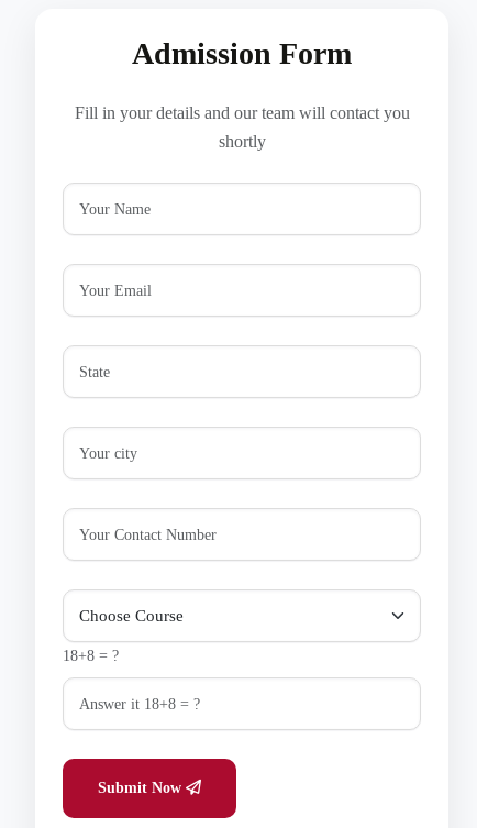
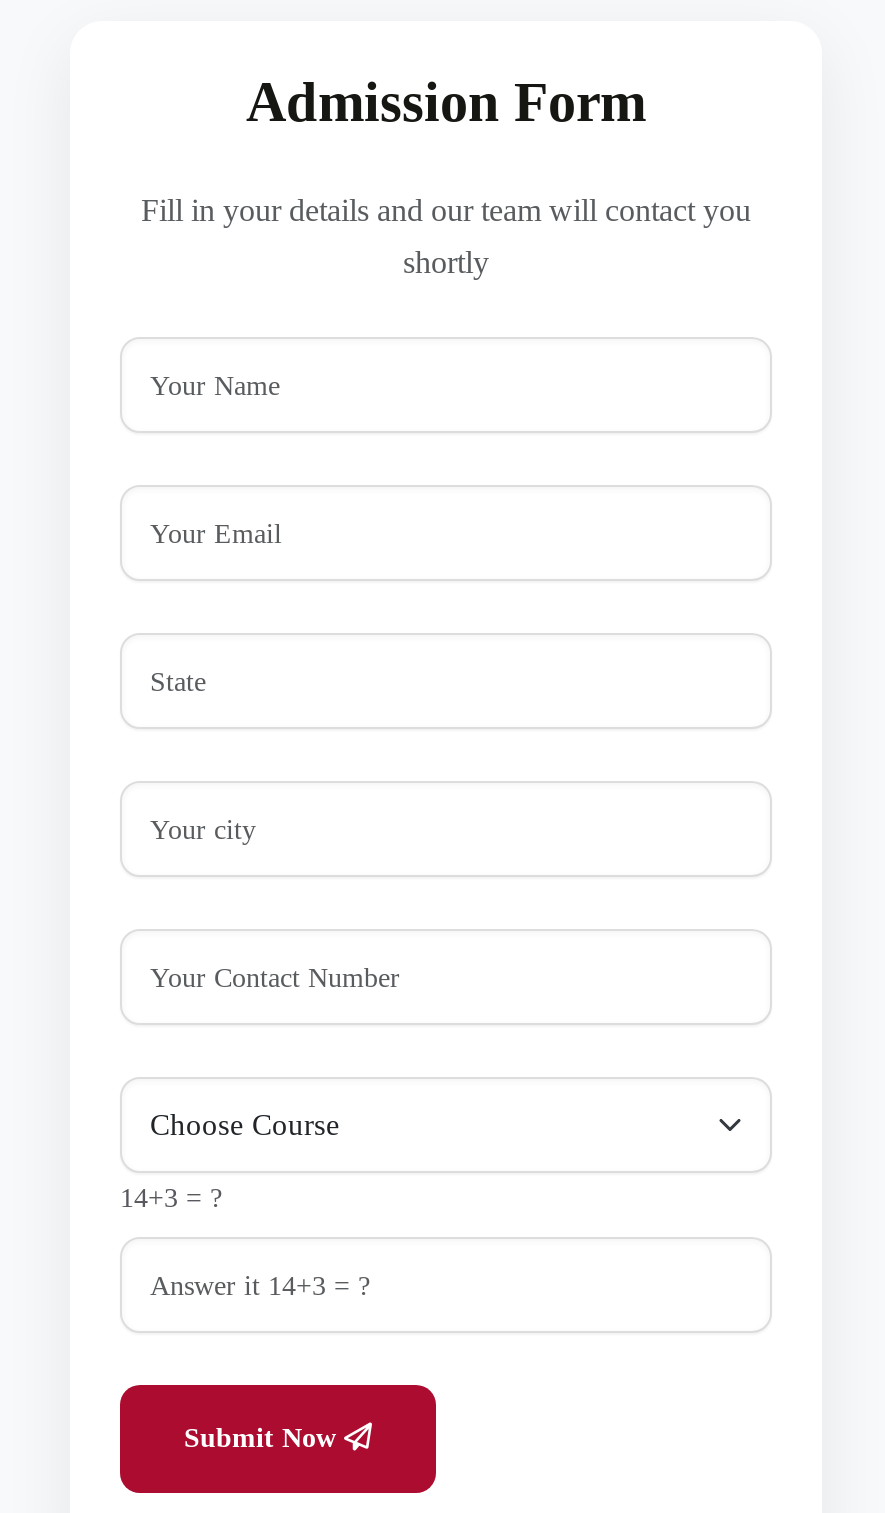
[63,648,119,665] 18+8 = ? -> [120,1184,222,1214] 14+3 = ?

